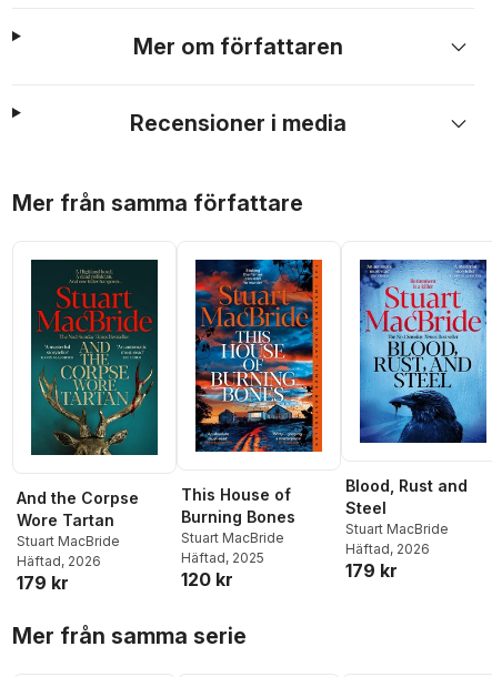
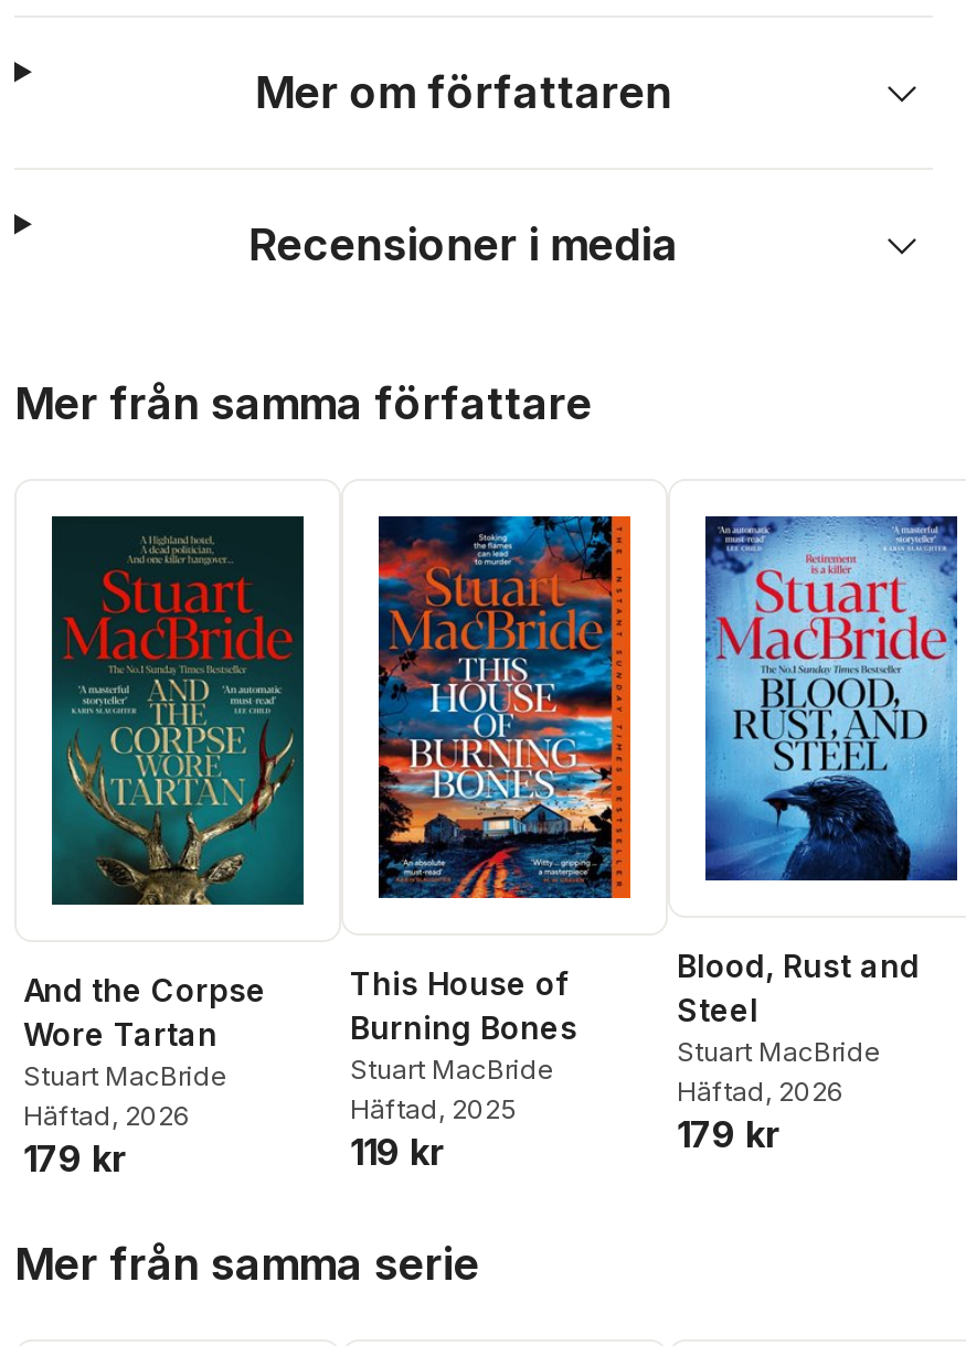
[181,568,233,590] 120 kr -> [350,1129,445,1173] 119 kr

